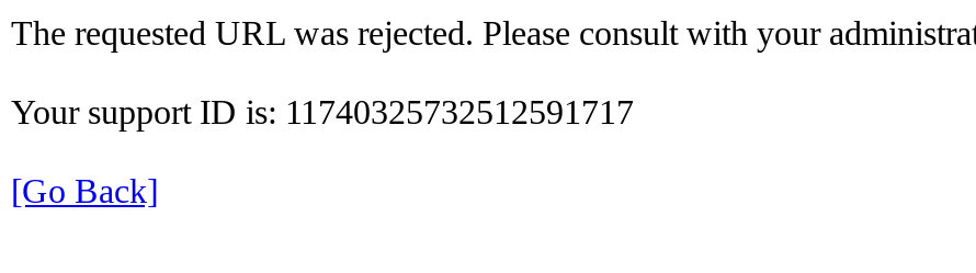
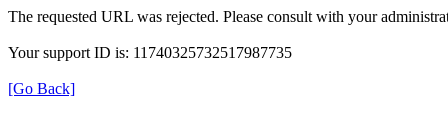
[11,93,634,130] Your support ID is: 11740325732512591717 -> [8,44,292,61] Your support ID is: 11740325732517987735

